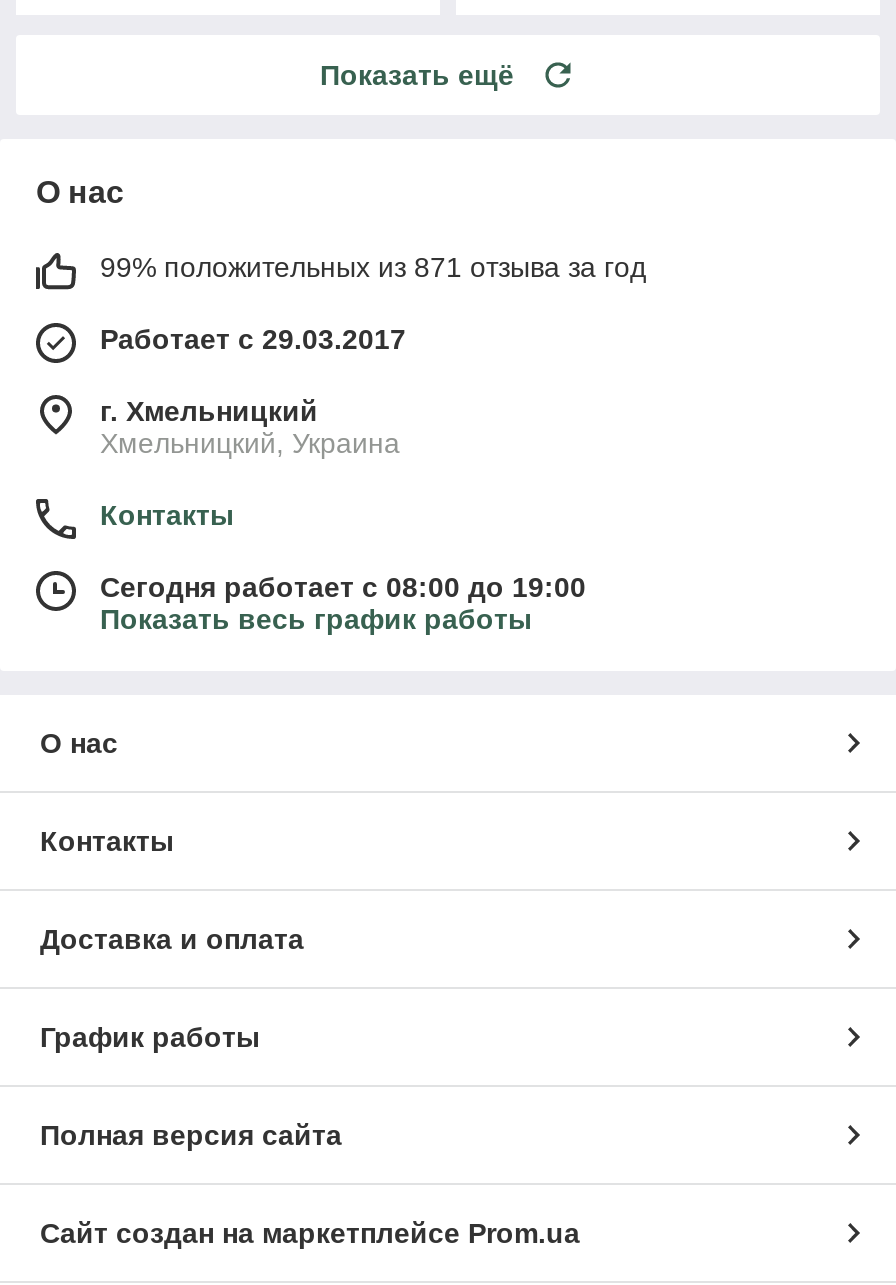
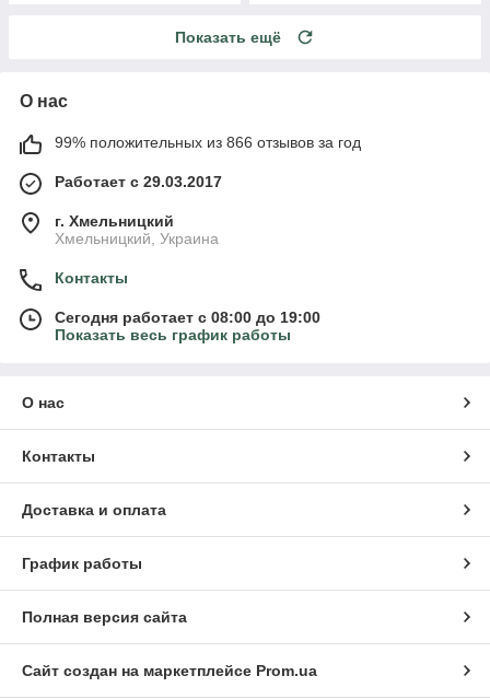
[100,252,646,284] 99% положительных из 871 отзыва за год -> [55,134,361,151] 99% положительных из 866 отзывов за год

